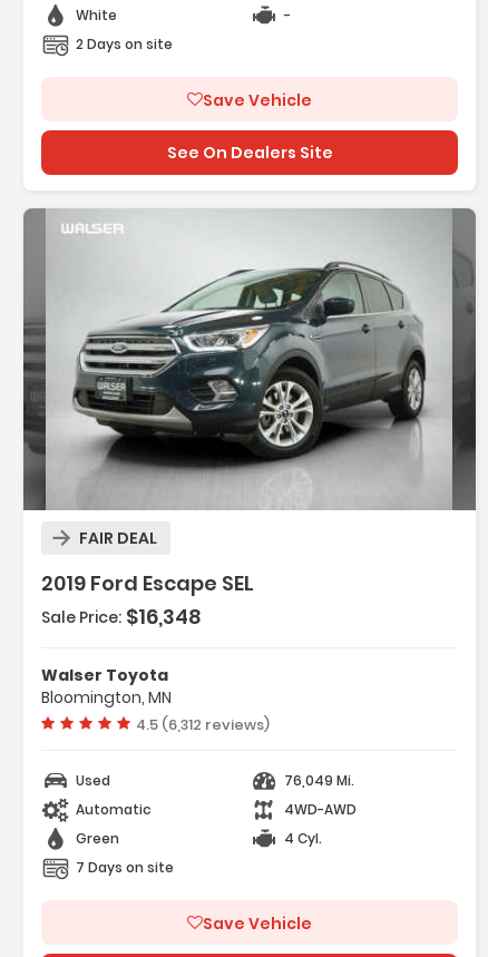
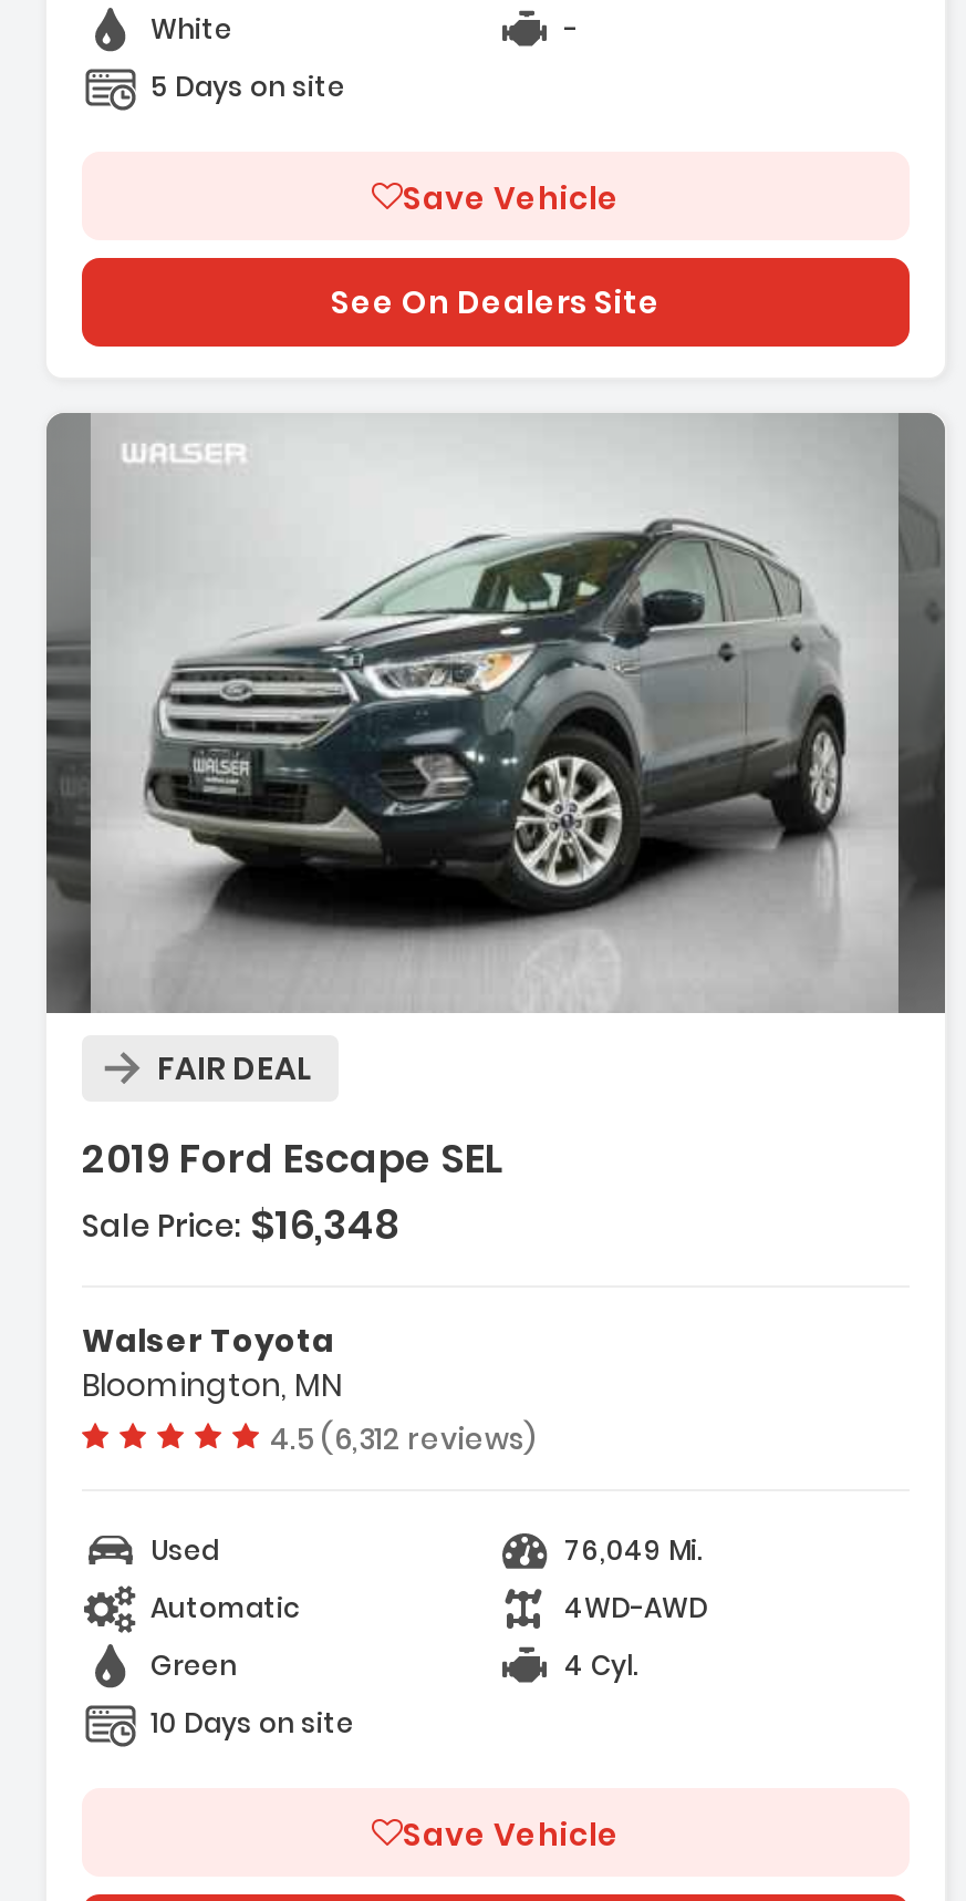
[76,35,173,54] 2 Days on site -> [150,68,345,106] 5 Days on site
[76,858,174,877] 7 Days on site -> [150,1705,354,1742] 10 Days on site

